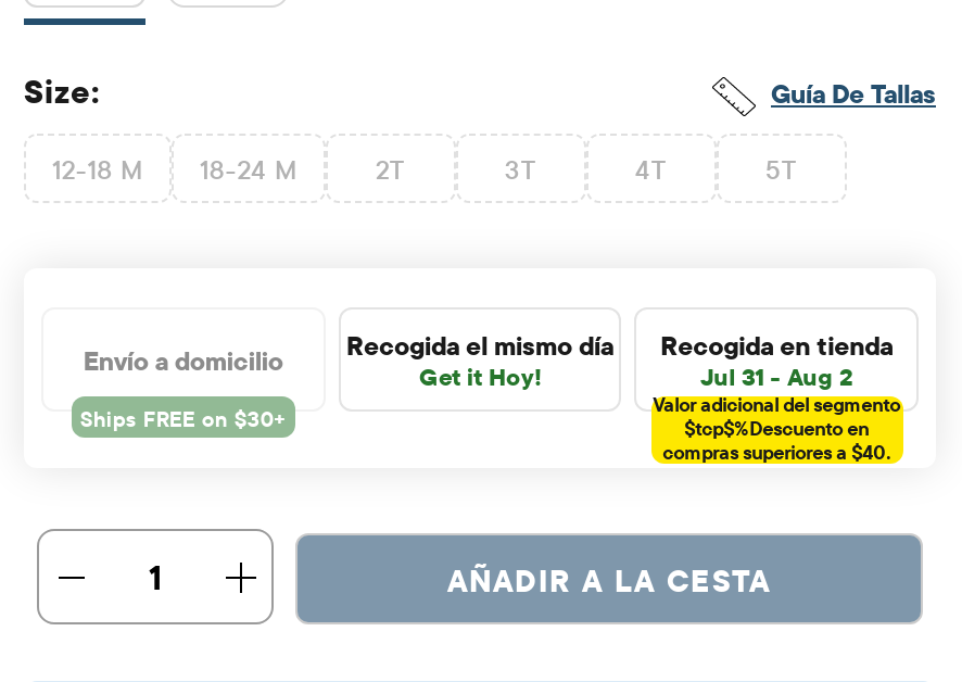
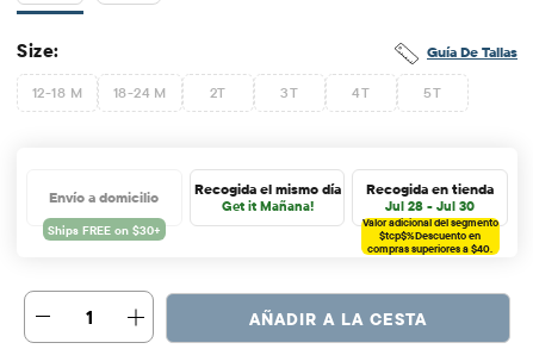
[419,361,541,391] Get it Hoy! -> [221,198,313,215] Get it Mañana!
[701,361,853,391] Jul 31 - Aug 2 -> [385,198,475,215] Jul 28 - Jul 30

